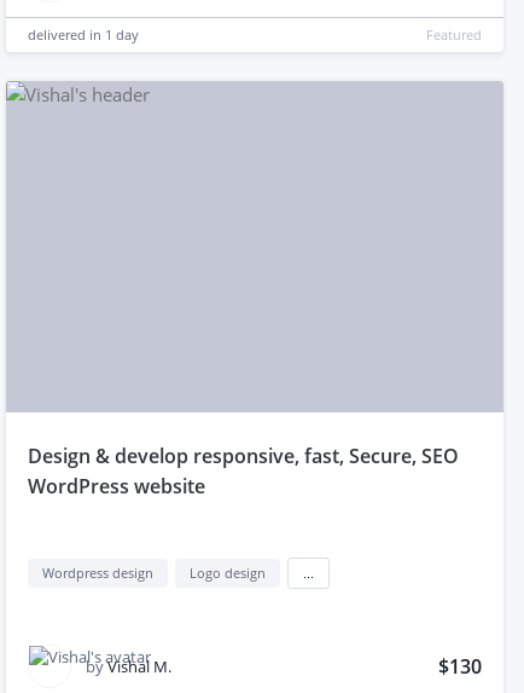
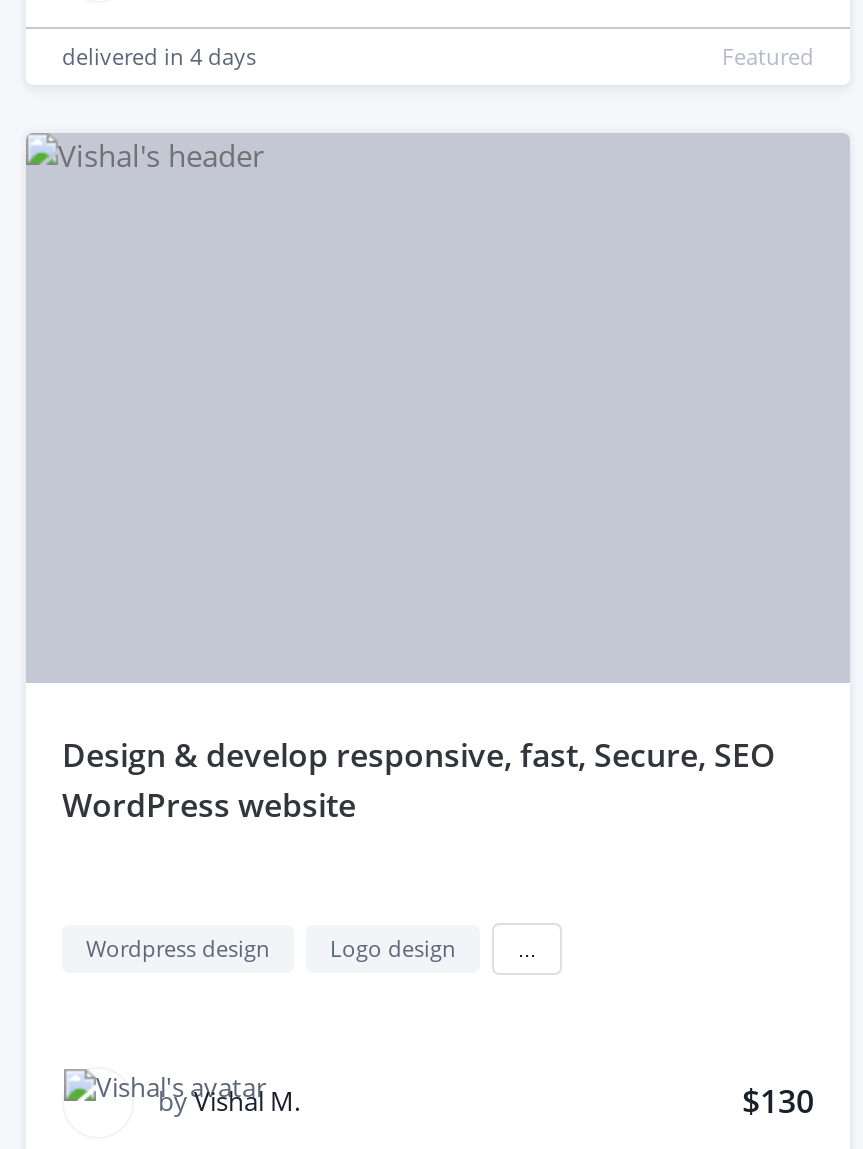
[28,25,139,43] delivered in 1 day -> [62,41,256,71] delivered in 4 days

